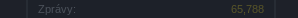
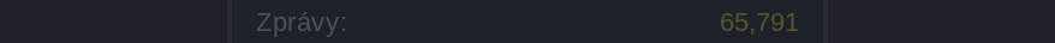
[231,3,264,15] 65,788 -> [720,7,799,36] 65,791

